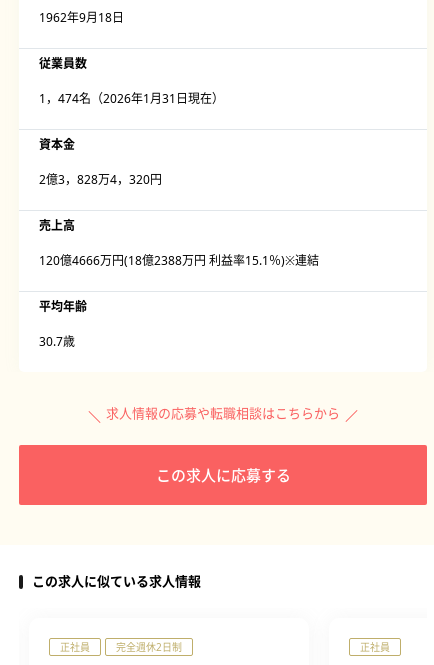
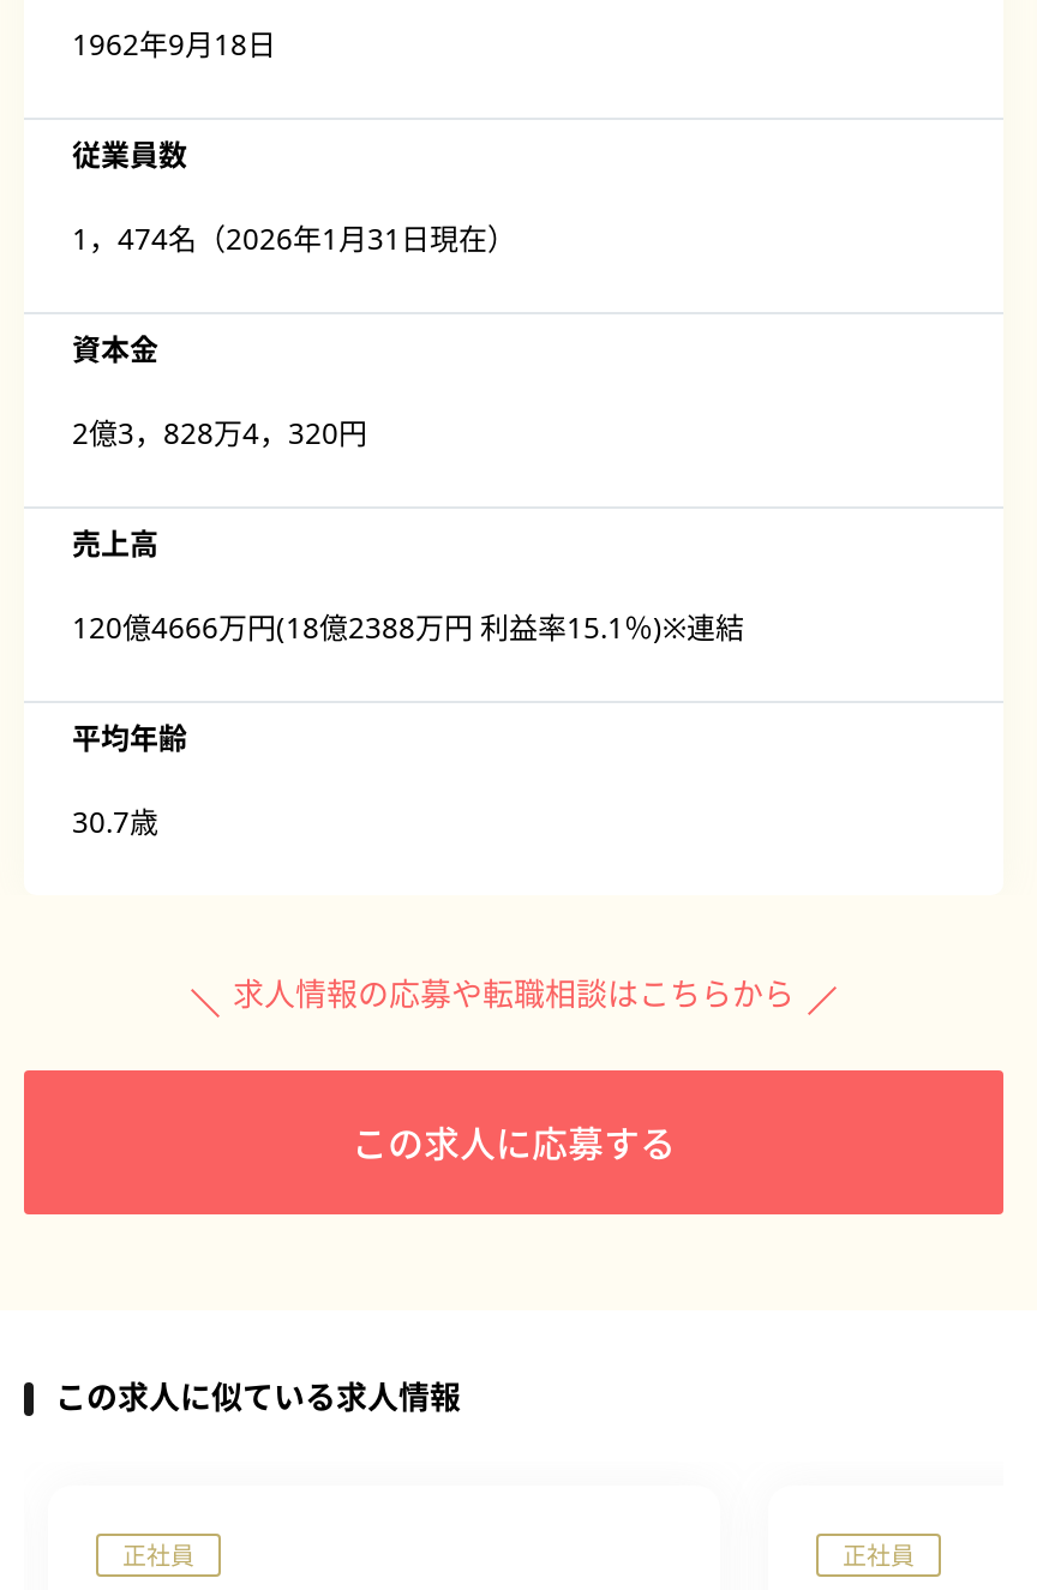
[116,640,182,654] 完全週休2日制 -> none

